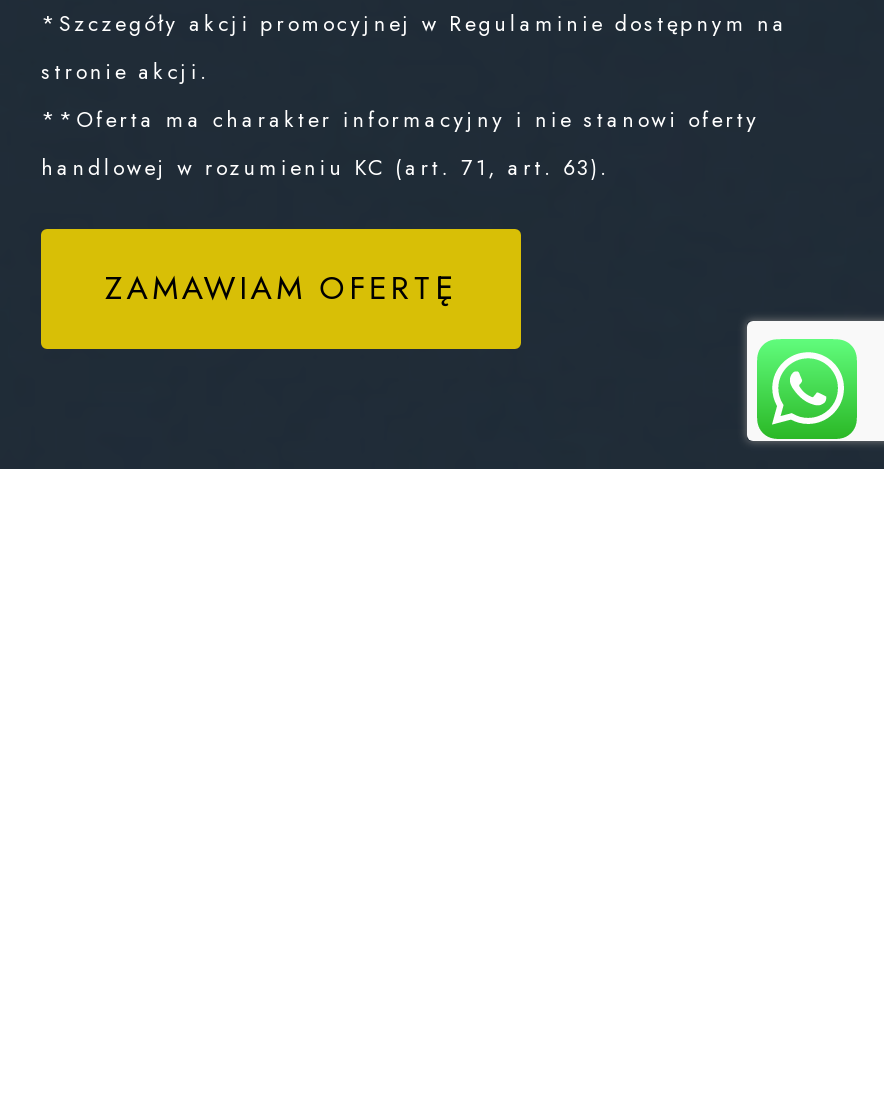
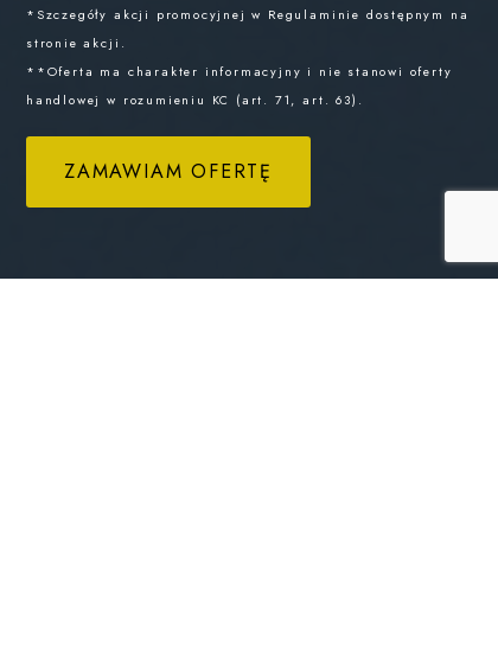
[755,337,859,441] [image] -> none

